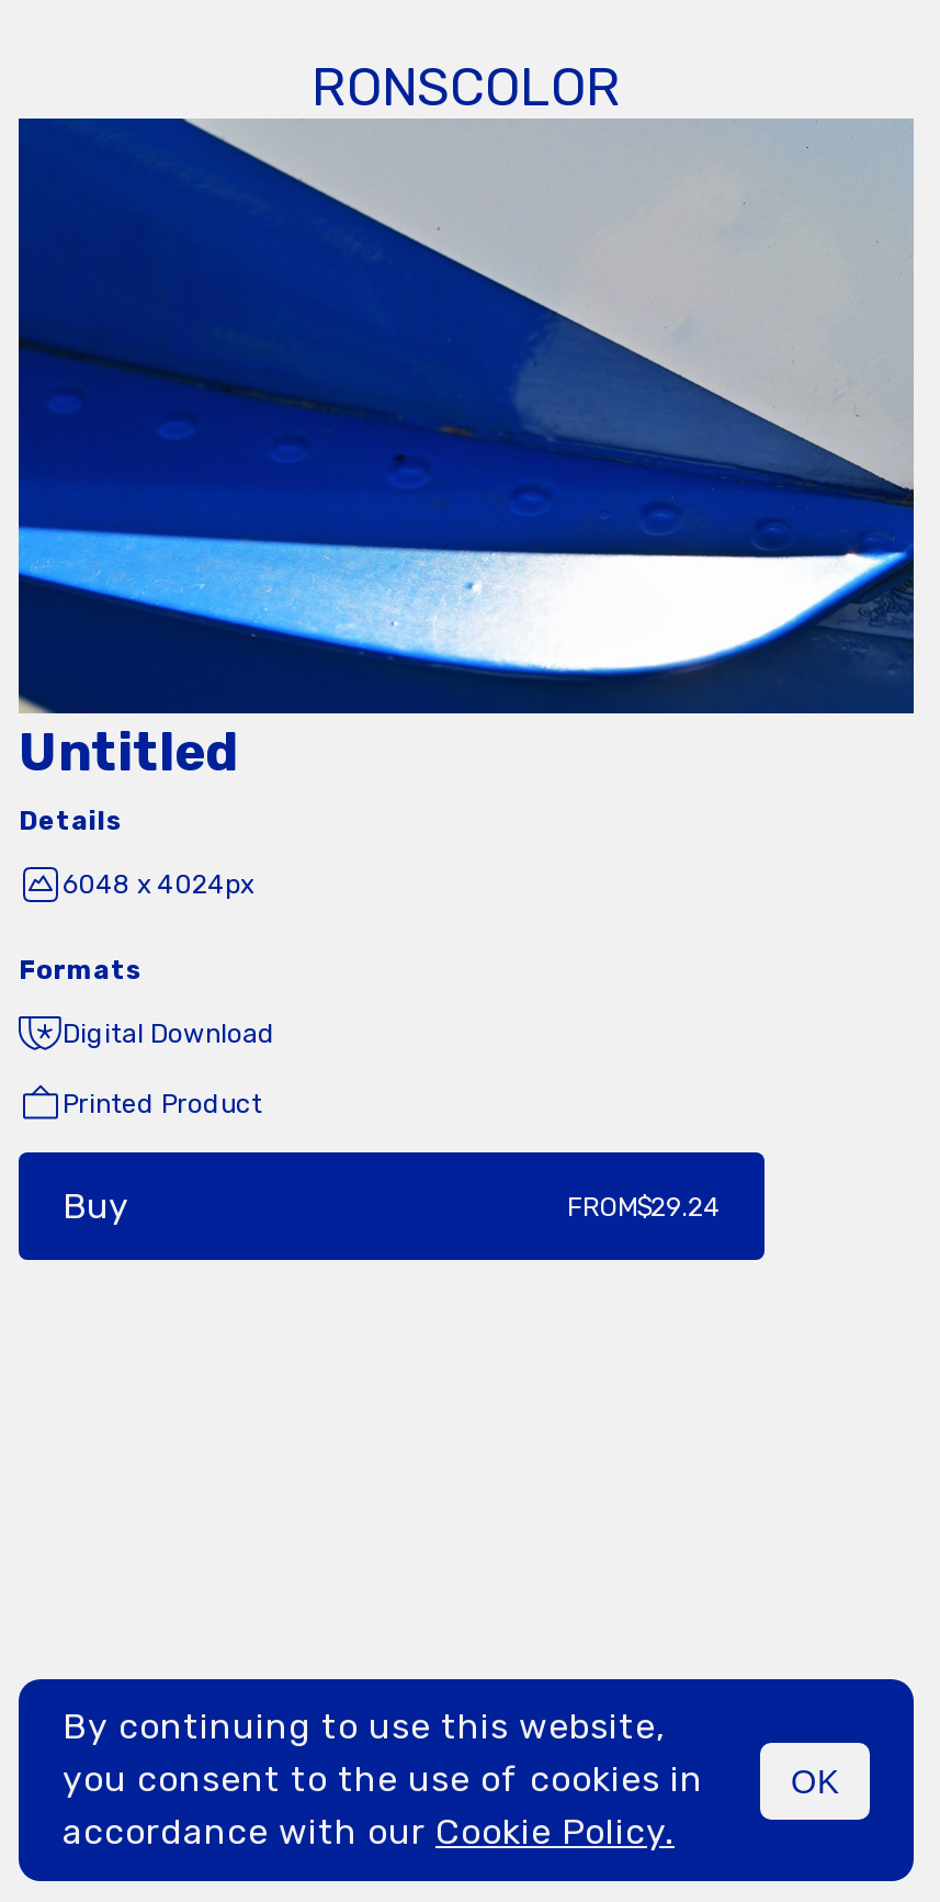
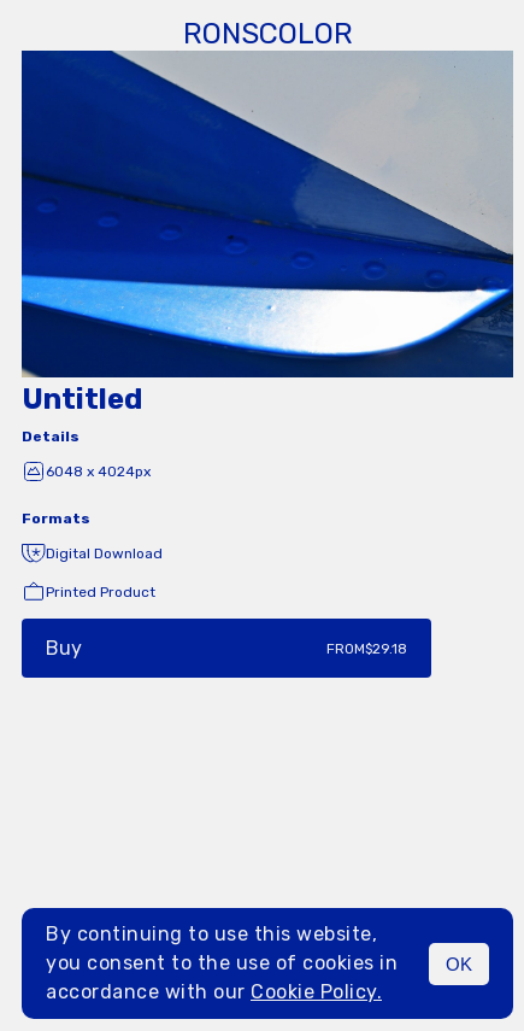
[567,1191,721,1222] FROM$29.24 -> [326,640,407,657] FROM$29.18

